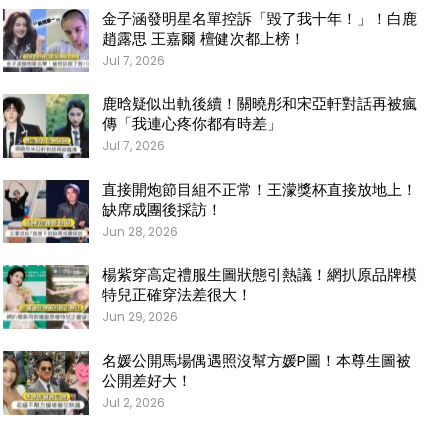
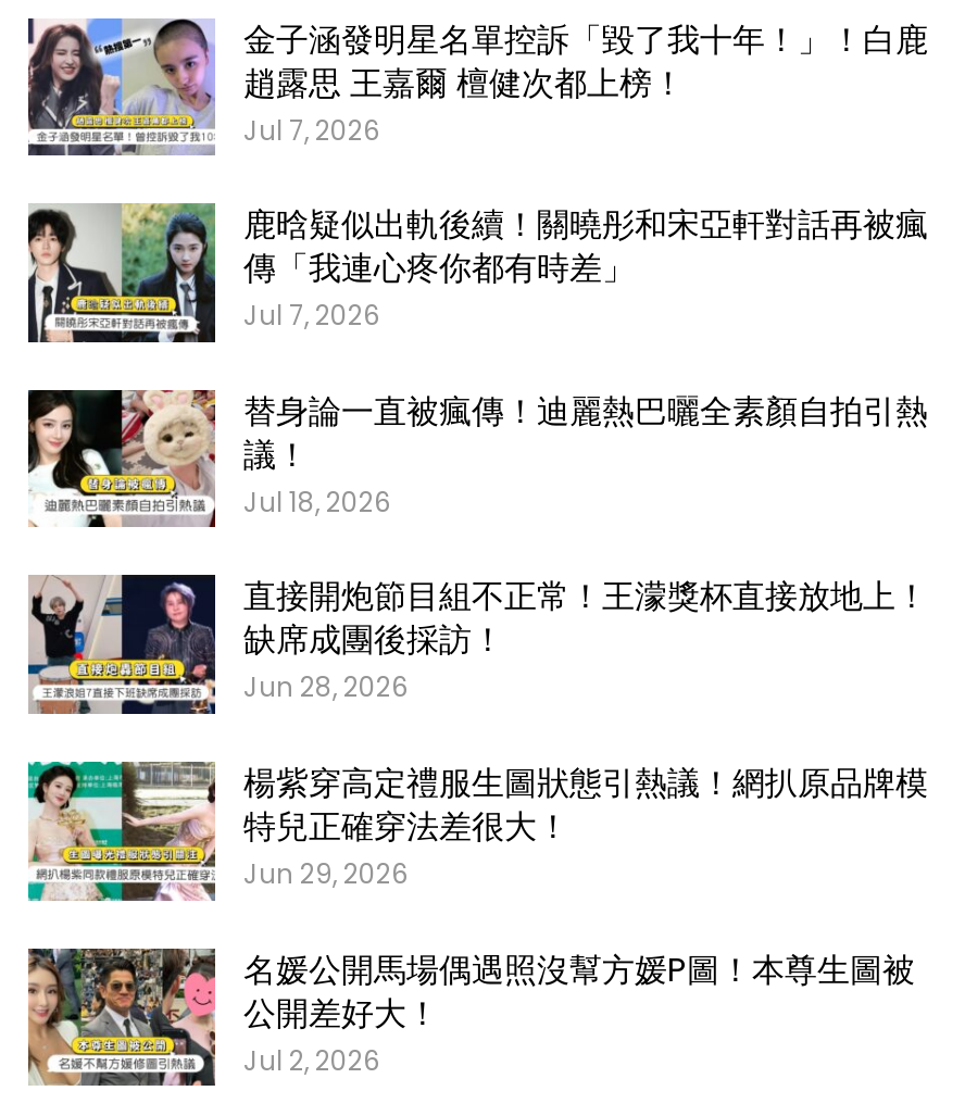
none -> [26,388,928,527] [image] | 替身論一直被瘋傳！迪麗熱巴曬全素顏自拍引熱 | 議！ | Jul 18, 2026

